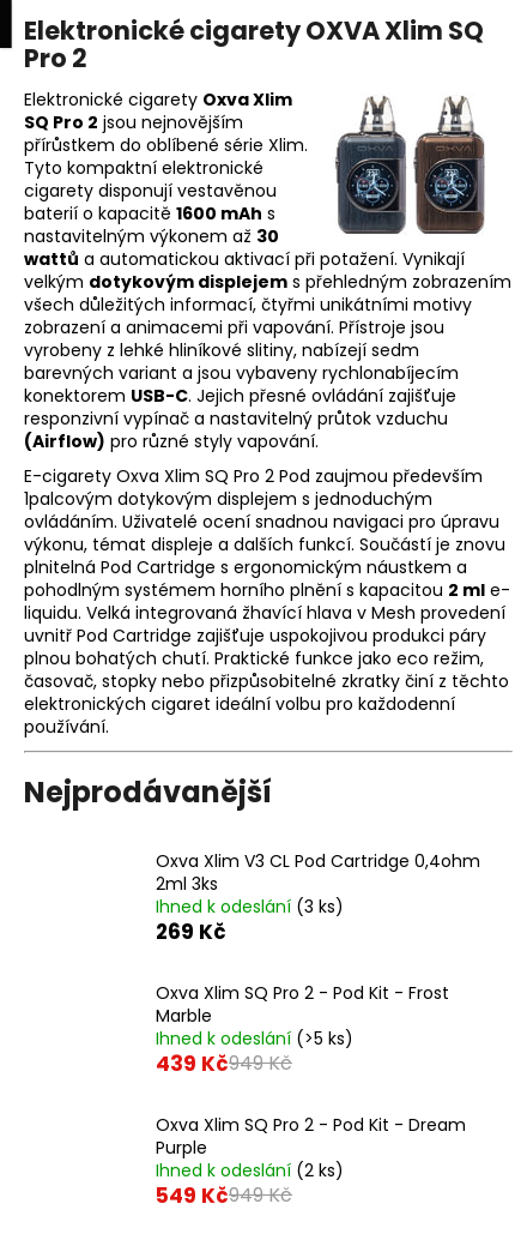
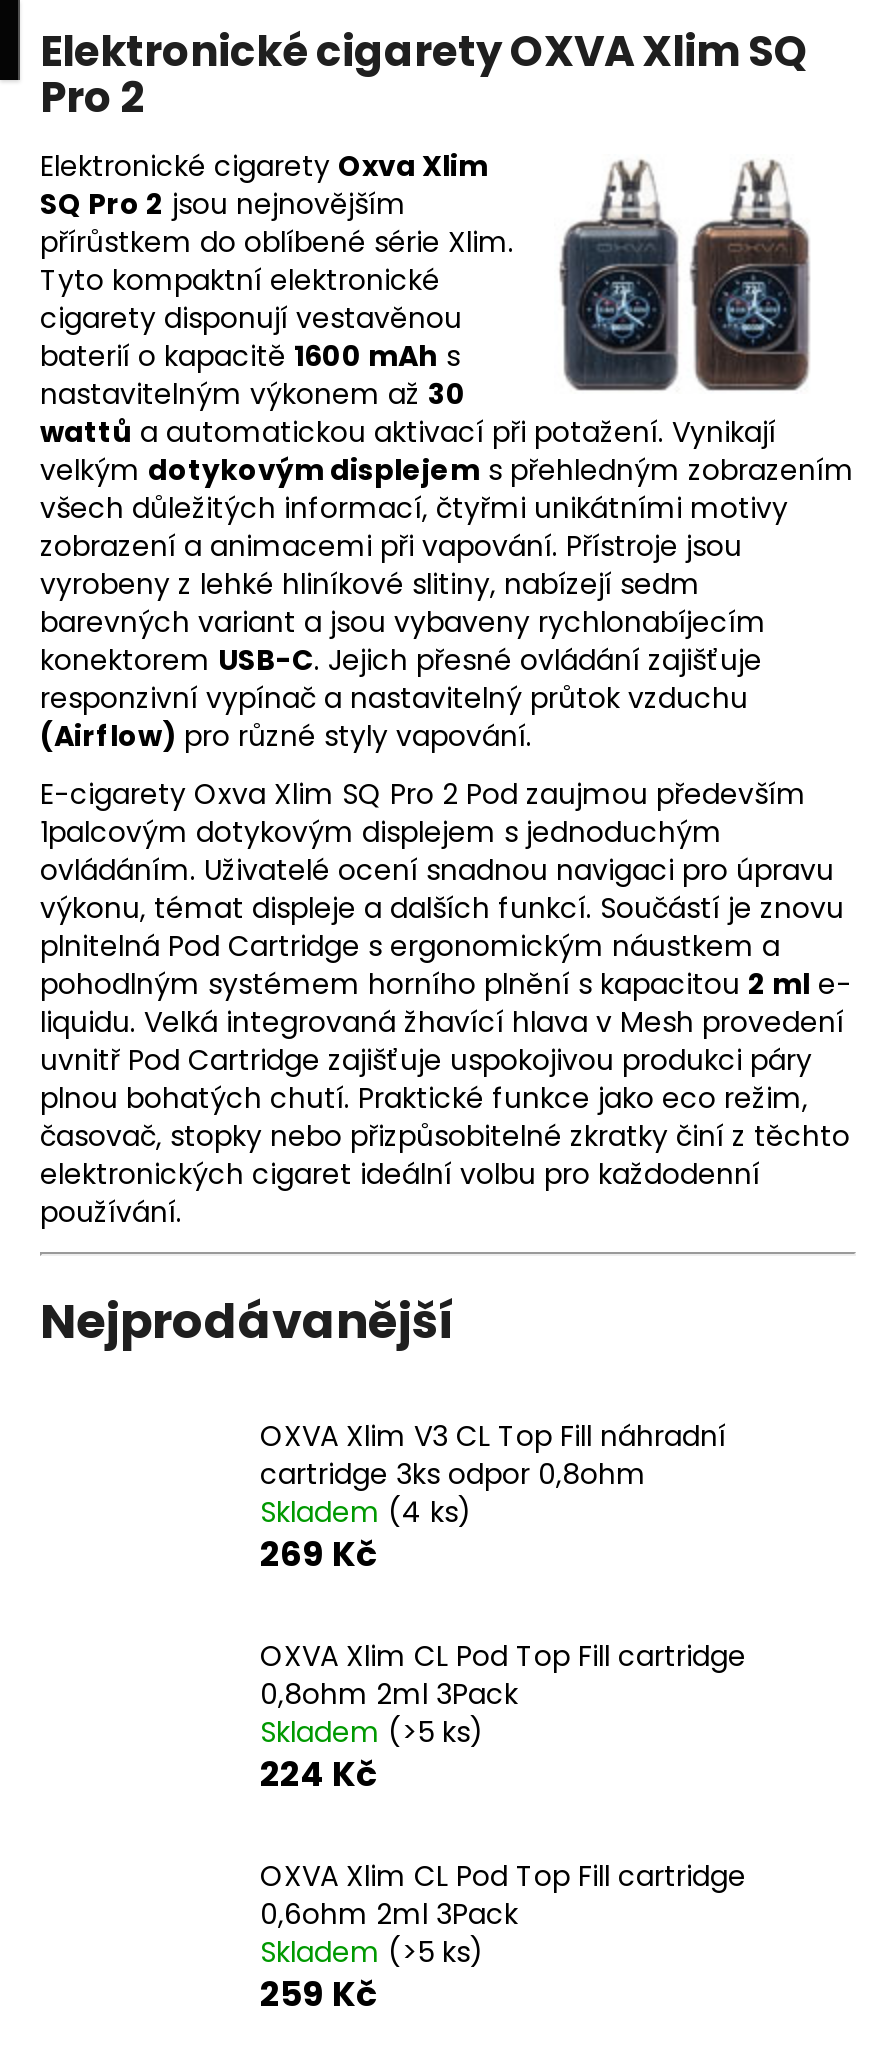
[156,849,480,918] Oxva Xlim V3 CL Pod Cartridge 0,4ohm | 2ml 3ks | Ihned k odeslání (3 ks) -> [260,1416,726,1532] OXVA Xlim V3 CL Top Fill náhradní | cartridge 3ks odpor 0,8ohm | Skladem (4 ks)
[156,981,449,1078] Oxva Xlim SQ Pro 2 - Pod Kit - Frost | Marble | Ihned k odeslání (>5 ks) | 439 Kč949 Kč -> [260,1636,746,1798] OXVA Xlim CL Pod Top Fill cartridge | 0,8ohm 2ml 3Pack | Skladem (>5 ks) | 224 Kč
[156,1113,466,1210] Oxva Xlim SQ Pro 2 - Pod Kit - Dream | Purple | Ihned k odeslání (2 ks) | 549 Kč949 Kč -> [260,1856,746,2018] OXVA Xlim CL Pod Top Fill cartridge | 0,6ohm 2ml 3Pack | Skladem (>5 ks) | 259 Kč

